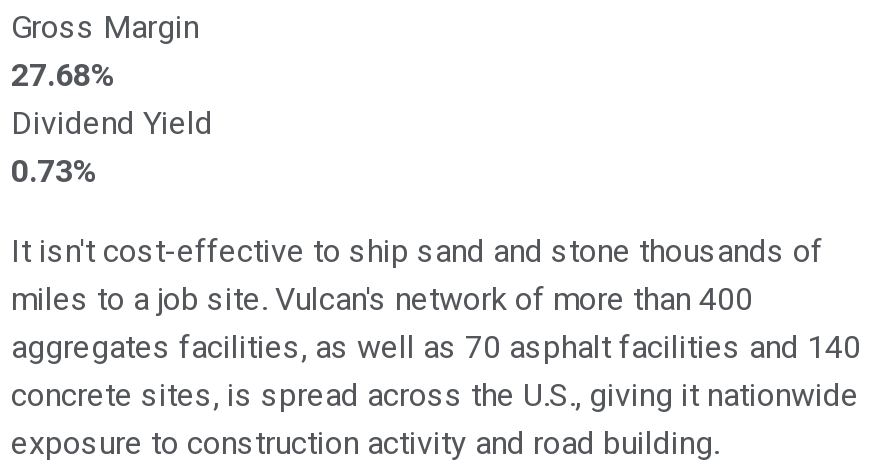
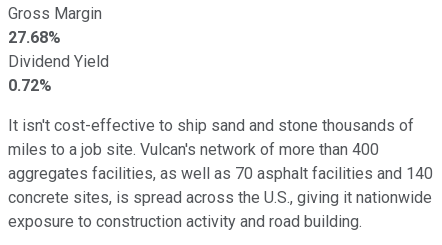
[11,151,99,189] 0.73% -> [8,75,52,94] 0.72%

